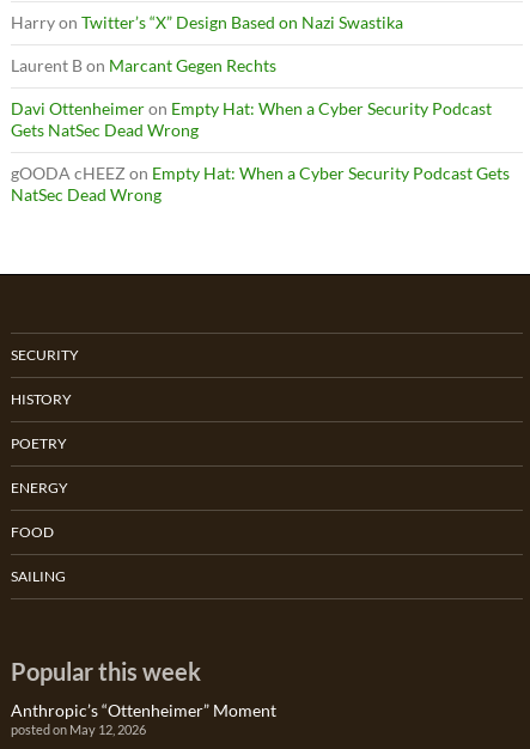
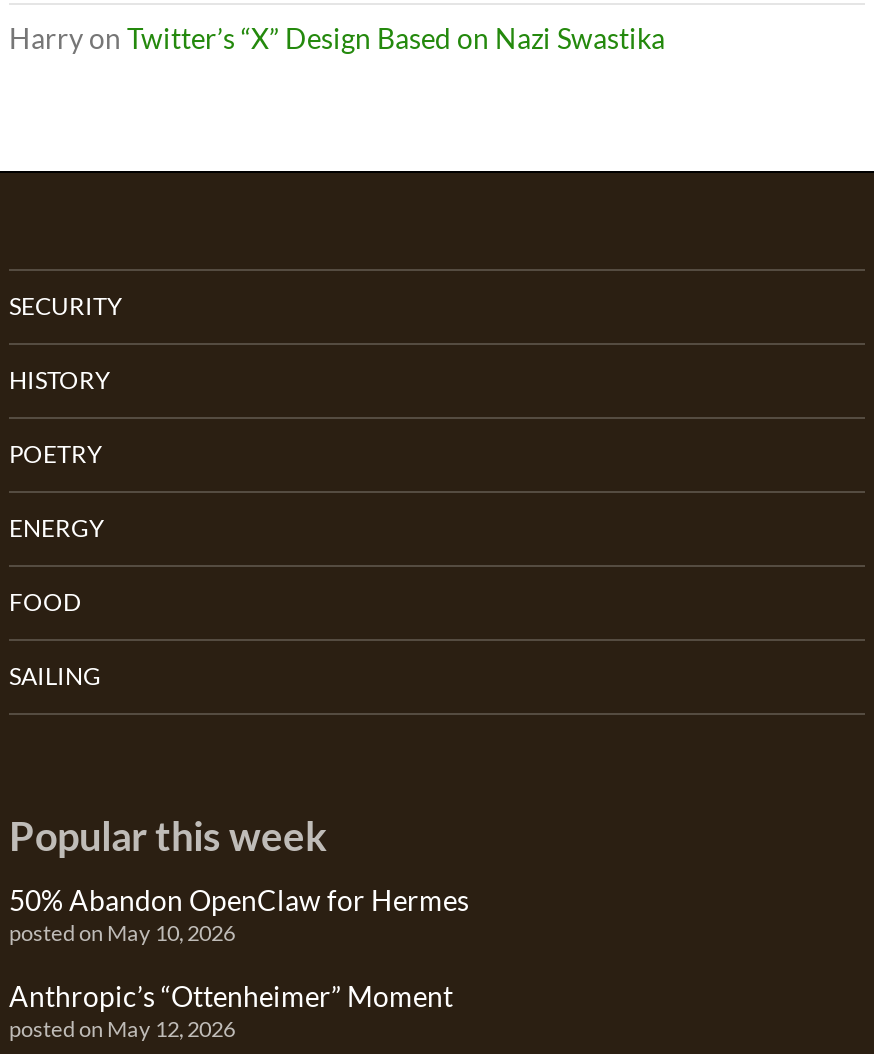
[11,55,510,205] Laurent B on Marcant Gegen Rechts | Davi Ottenheimer on Empty Hat: When a Cyber Security Podcast | Gets NatSec Dead Wrong | gOODA cHEEZ on Empty Hat: When a Cyber Security Podcast Gets | NatSec Dead Wrong -> none
moved [11,346,201,686] -> [9,290,327,858]: SECURITY | HISTORY | POETRY | ENERGY | FOOD | SAILING | Popular this week
none -> [9,882,469,944] 50% Abandon OpenClaw for Hermes | posted on May 10, 2026

